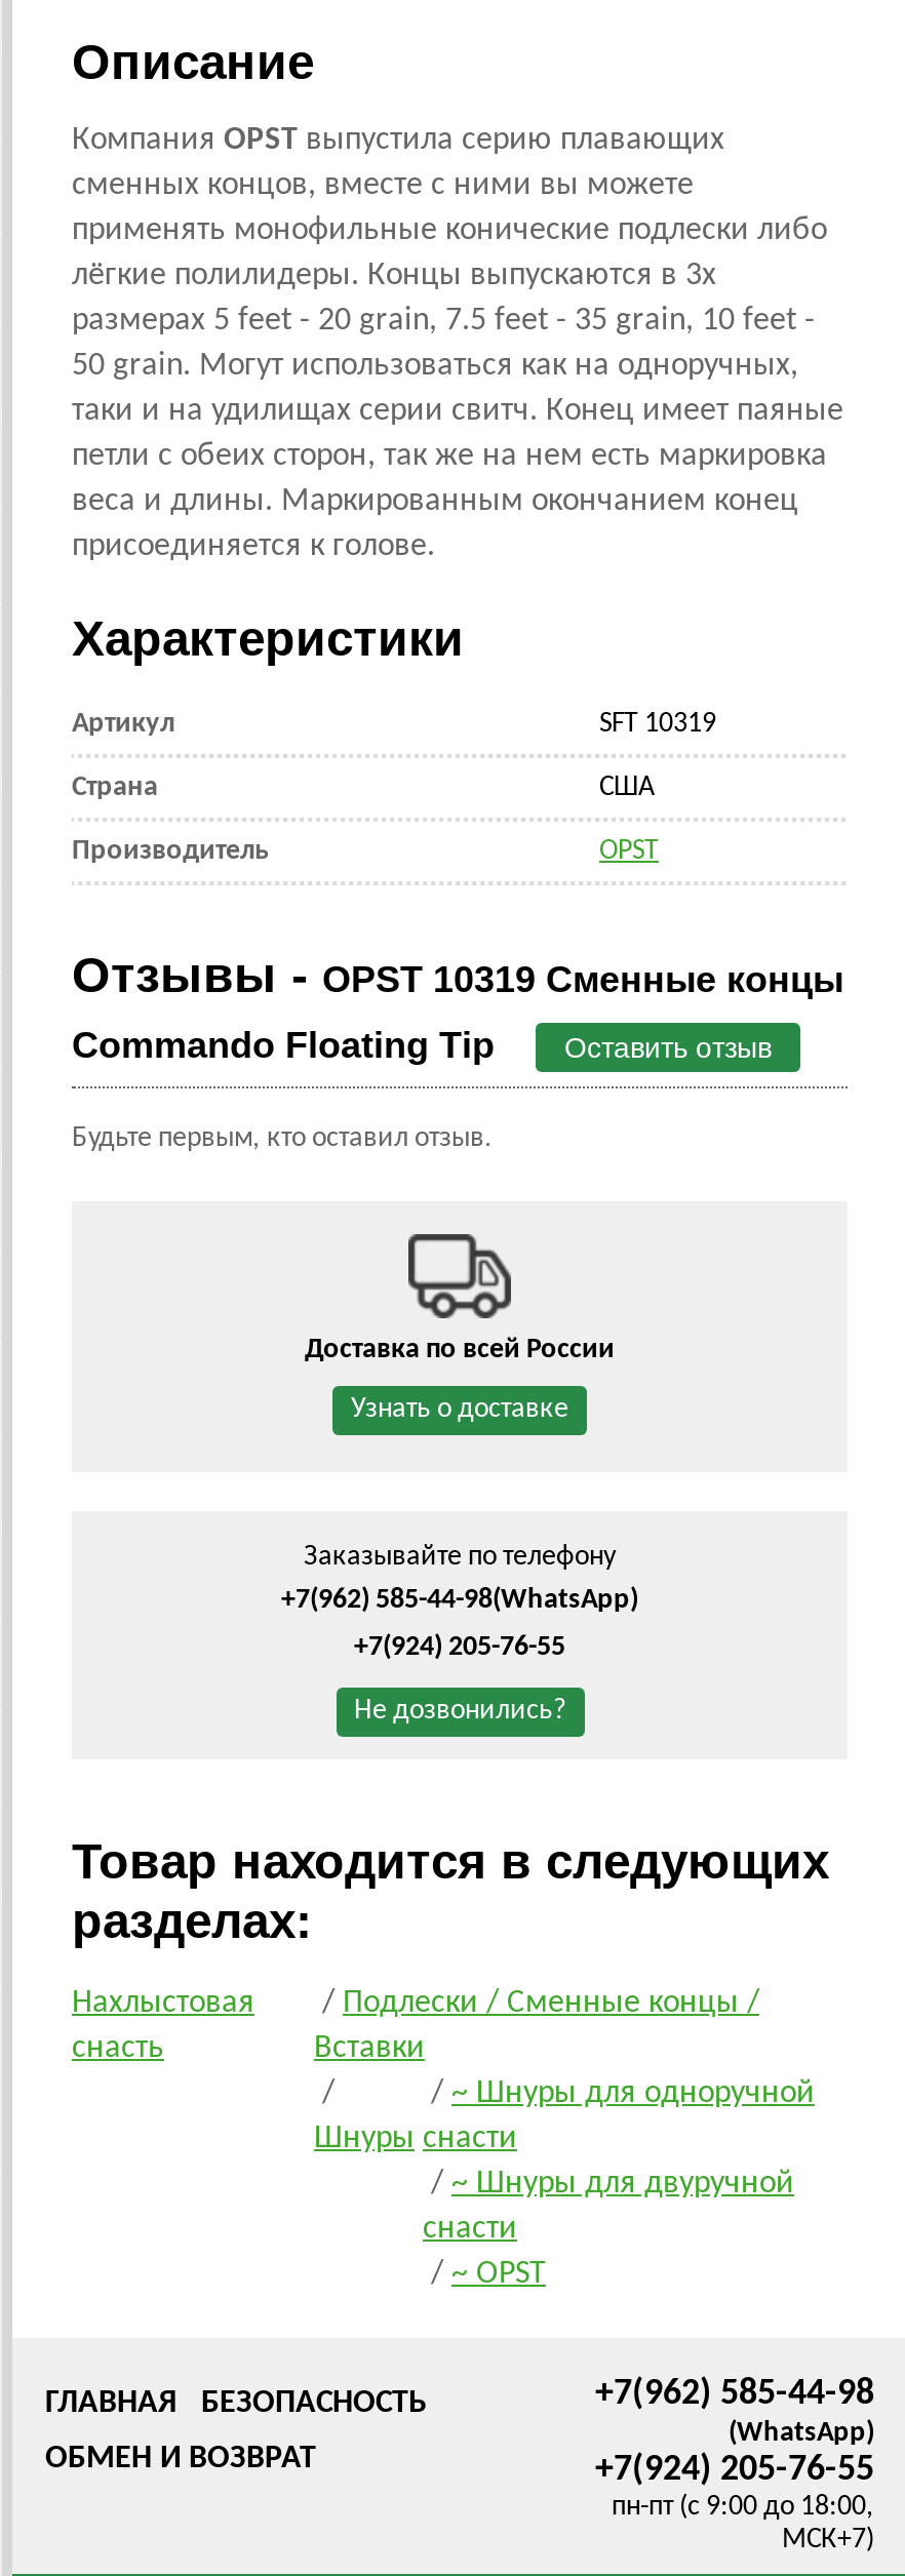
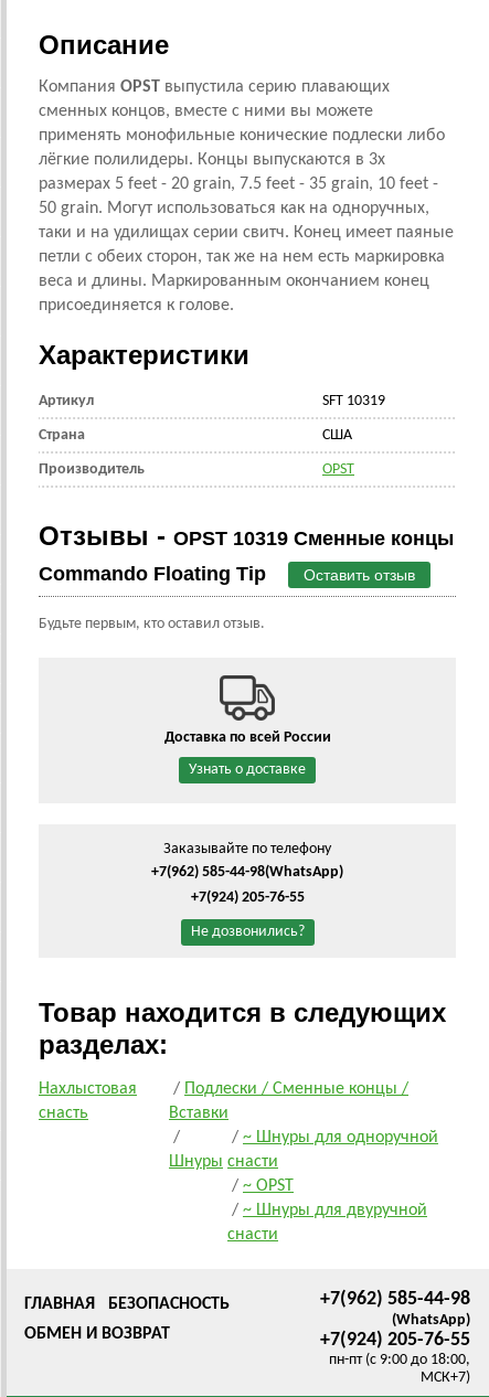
moved [423,2167,794,2245] -> [227,1202,427,1244]: / ~ Шнуры для двуручной | снасти
moved [423,2258,546,2291] -> [227,1177,294,1195]: / ~ OPST

